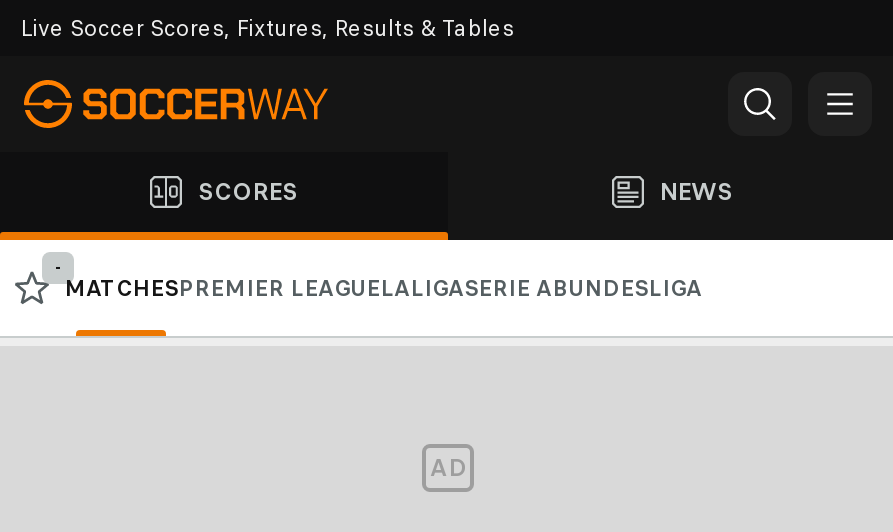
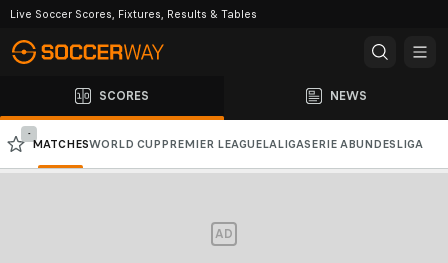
[64,274,702,302] MATCHESPREMIER LEAGUELALIGASERIE ABUNDESLIGA -> [32,137,423,151] MATCHESWORLD CUP PREMIER LEAGUELALIGASERIE A BUNDESLIGA

